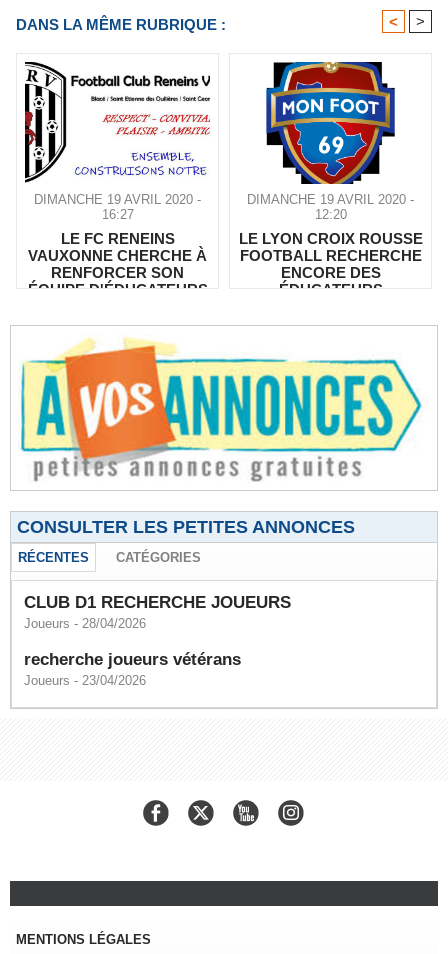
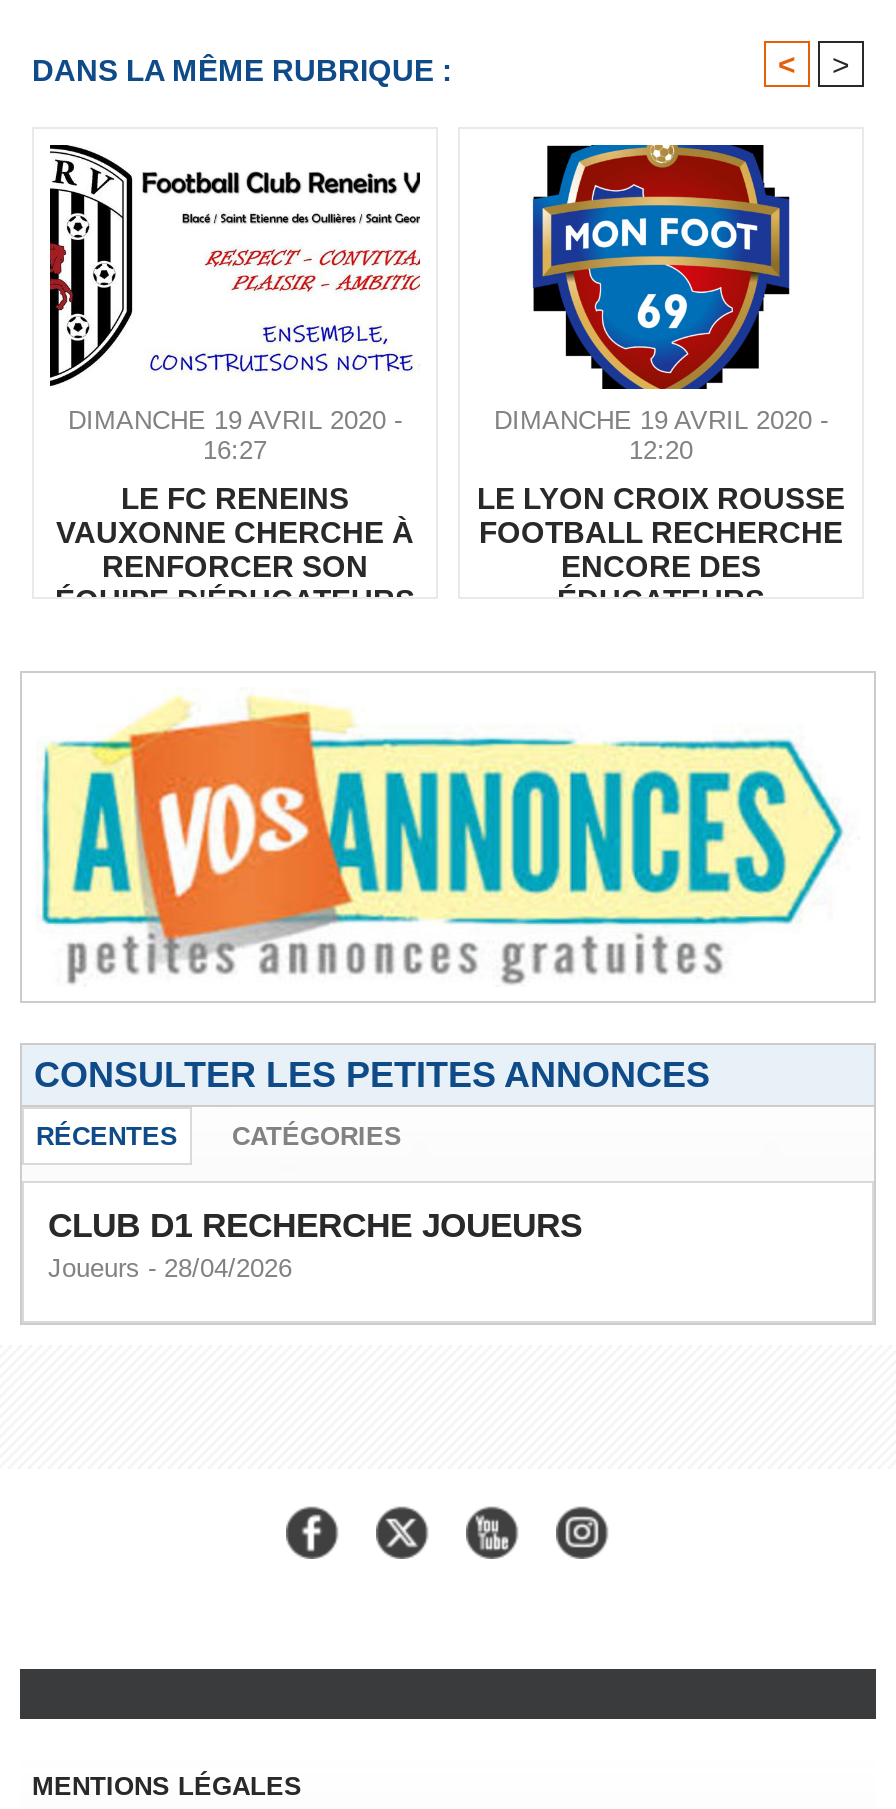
[24,650,241,688] recherche joueurs vétérans | Joueurs - 23/04/2026 -> none

